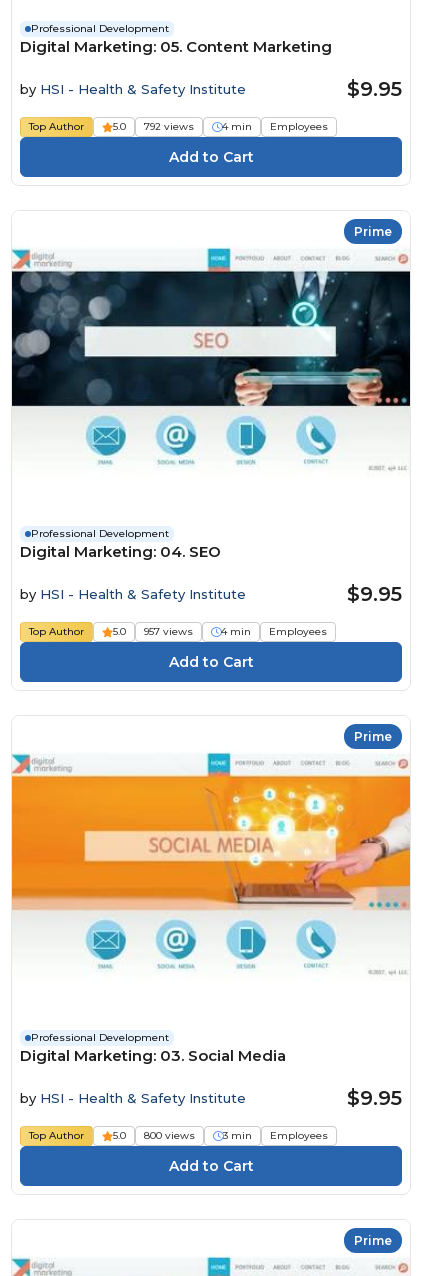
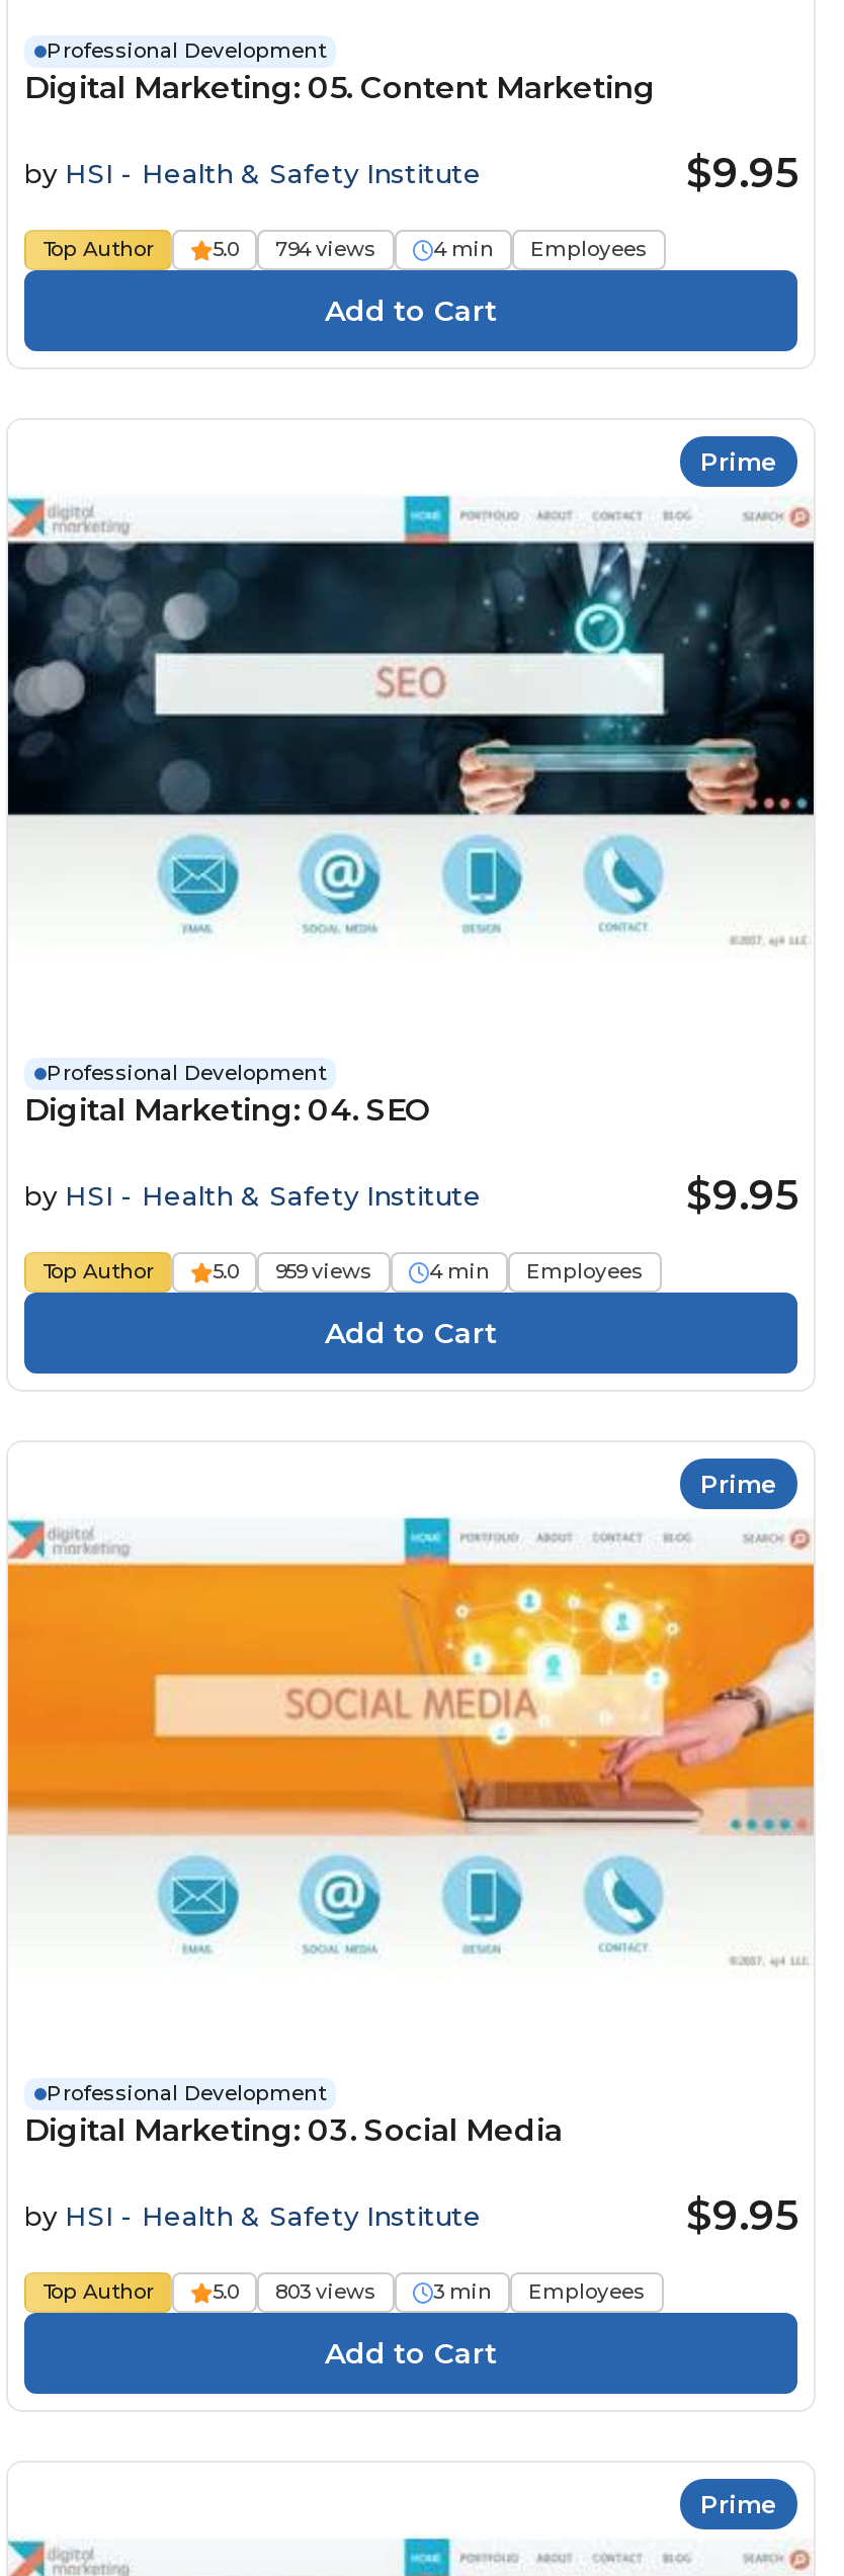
[113,120,194,133] 5.0 792 views -> [213,236,376,262] 5.0 794 views
[113,624,193,637] 5.0 957 views -> [213,1257,372,1283] 5.0 959 views
[113,1129,195,1142] 5.0 800 views -> [213,2278,376,2305] 5.0 803 views

